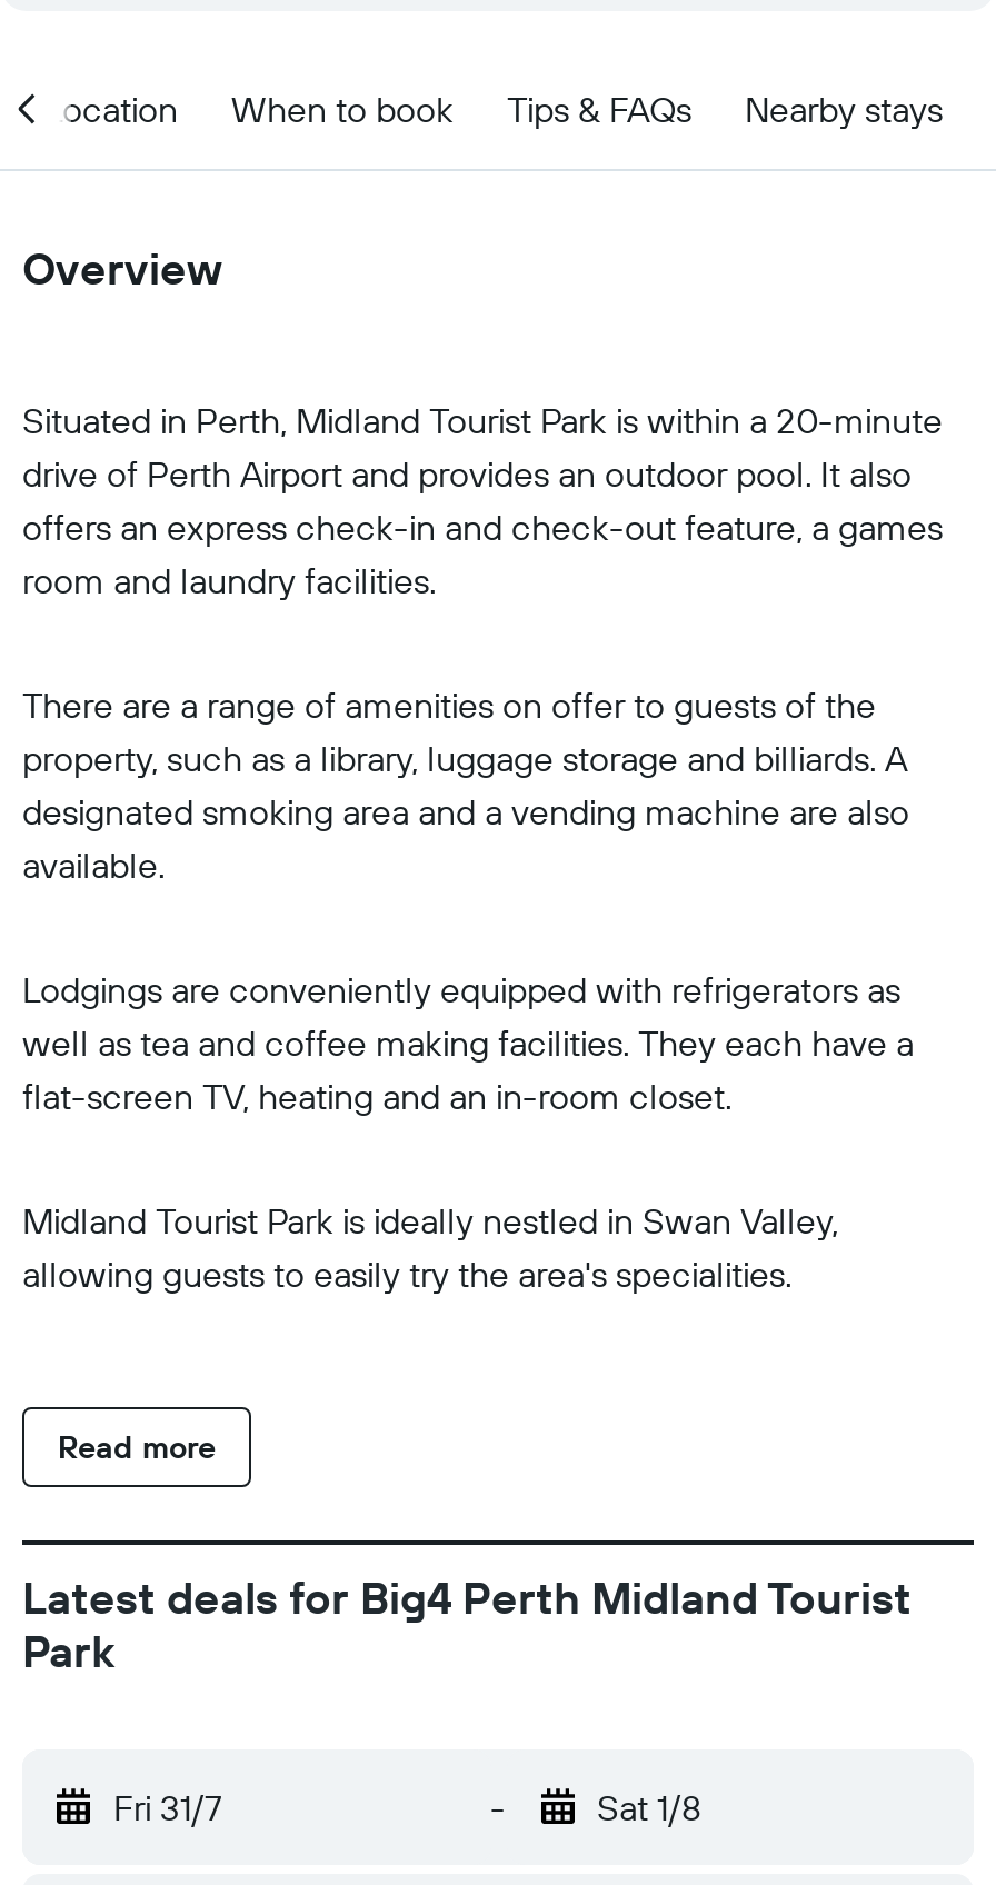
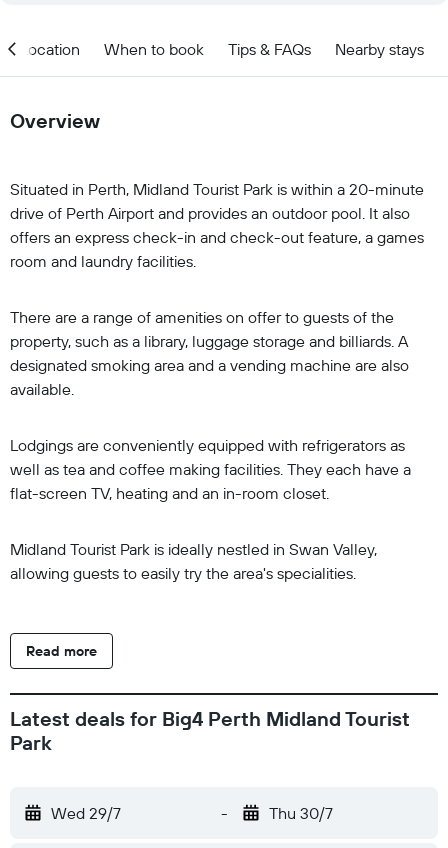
[113,1785,222,1829] Fri 31/7 -> [51,803,121,823] Wed 29/7
[597,1785,701,1829] Sat 1/8 -> [268,803,332,823] Thu 30/7

